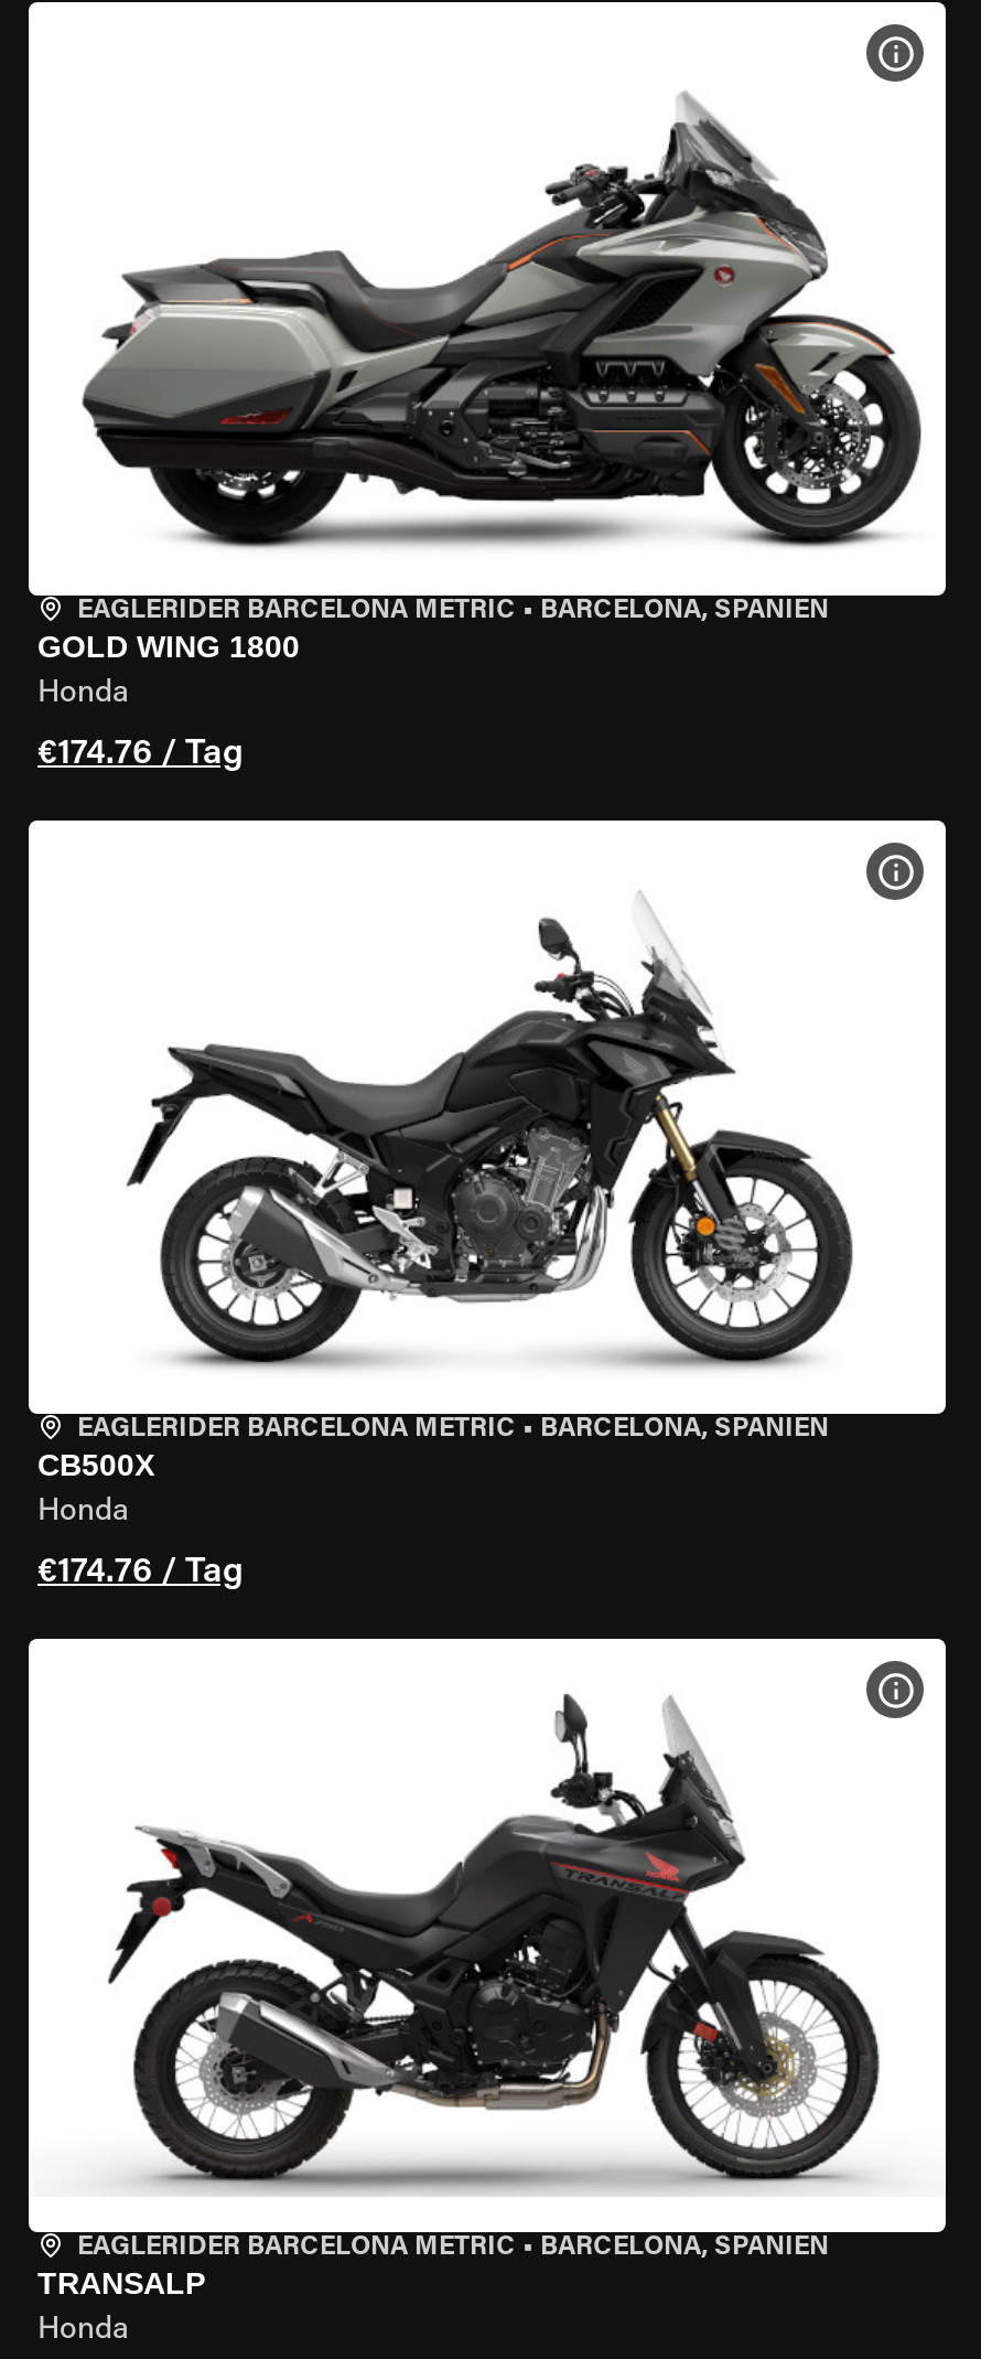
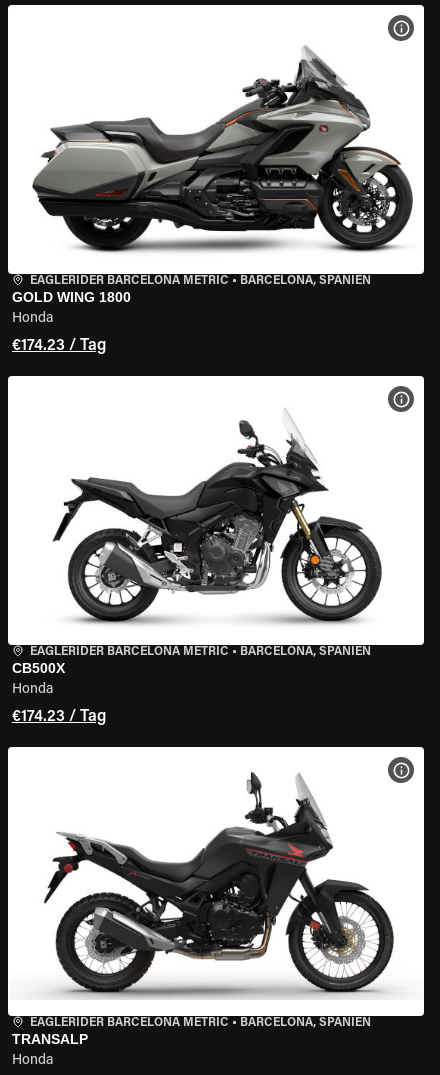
[37,737,242,772] €174.76 / Tag -> [12,338,106,354] €174.23 / Tag
[37,1555,242,1590] €174.76 / Tag -> [12,709,106,725] €174.23 / Tag

